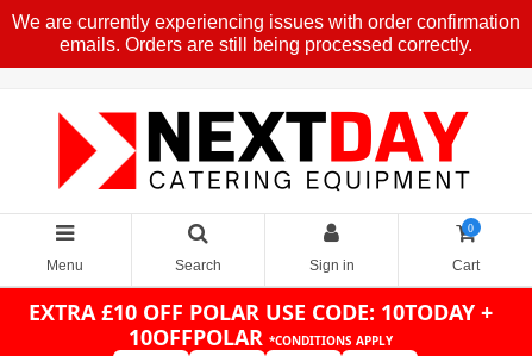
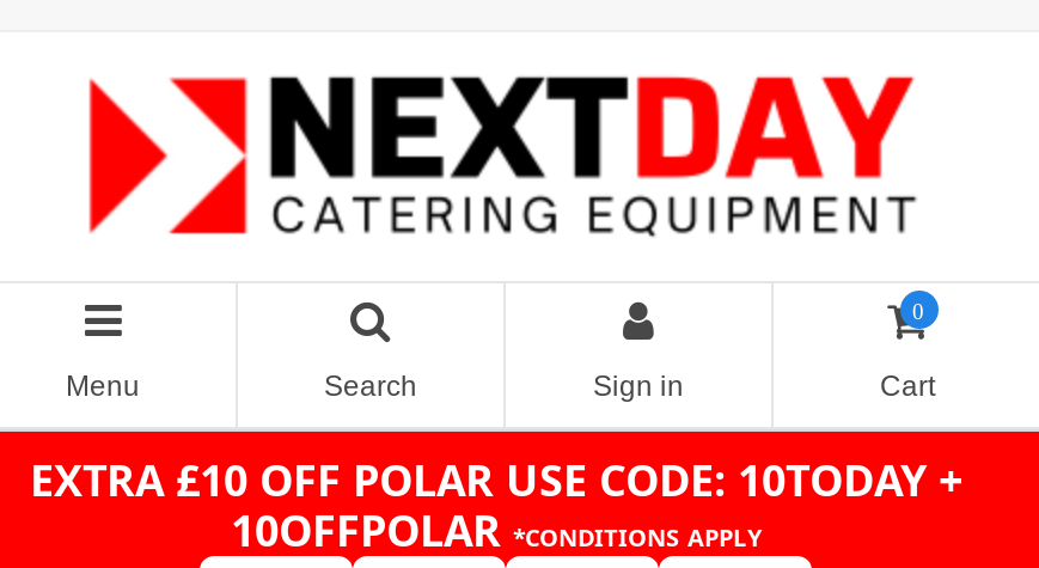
[11,12,520,55] We are currently experiencing issues with order confirmation | emails. Orders are still being processed correctly. -> none

